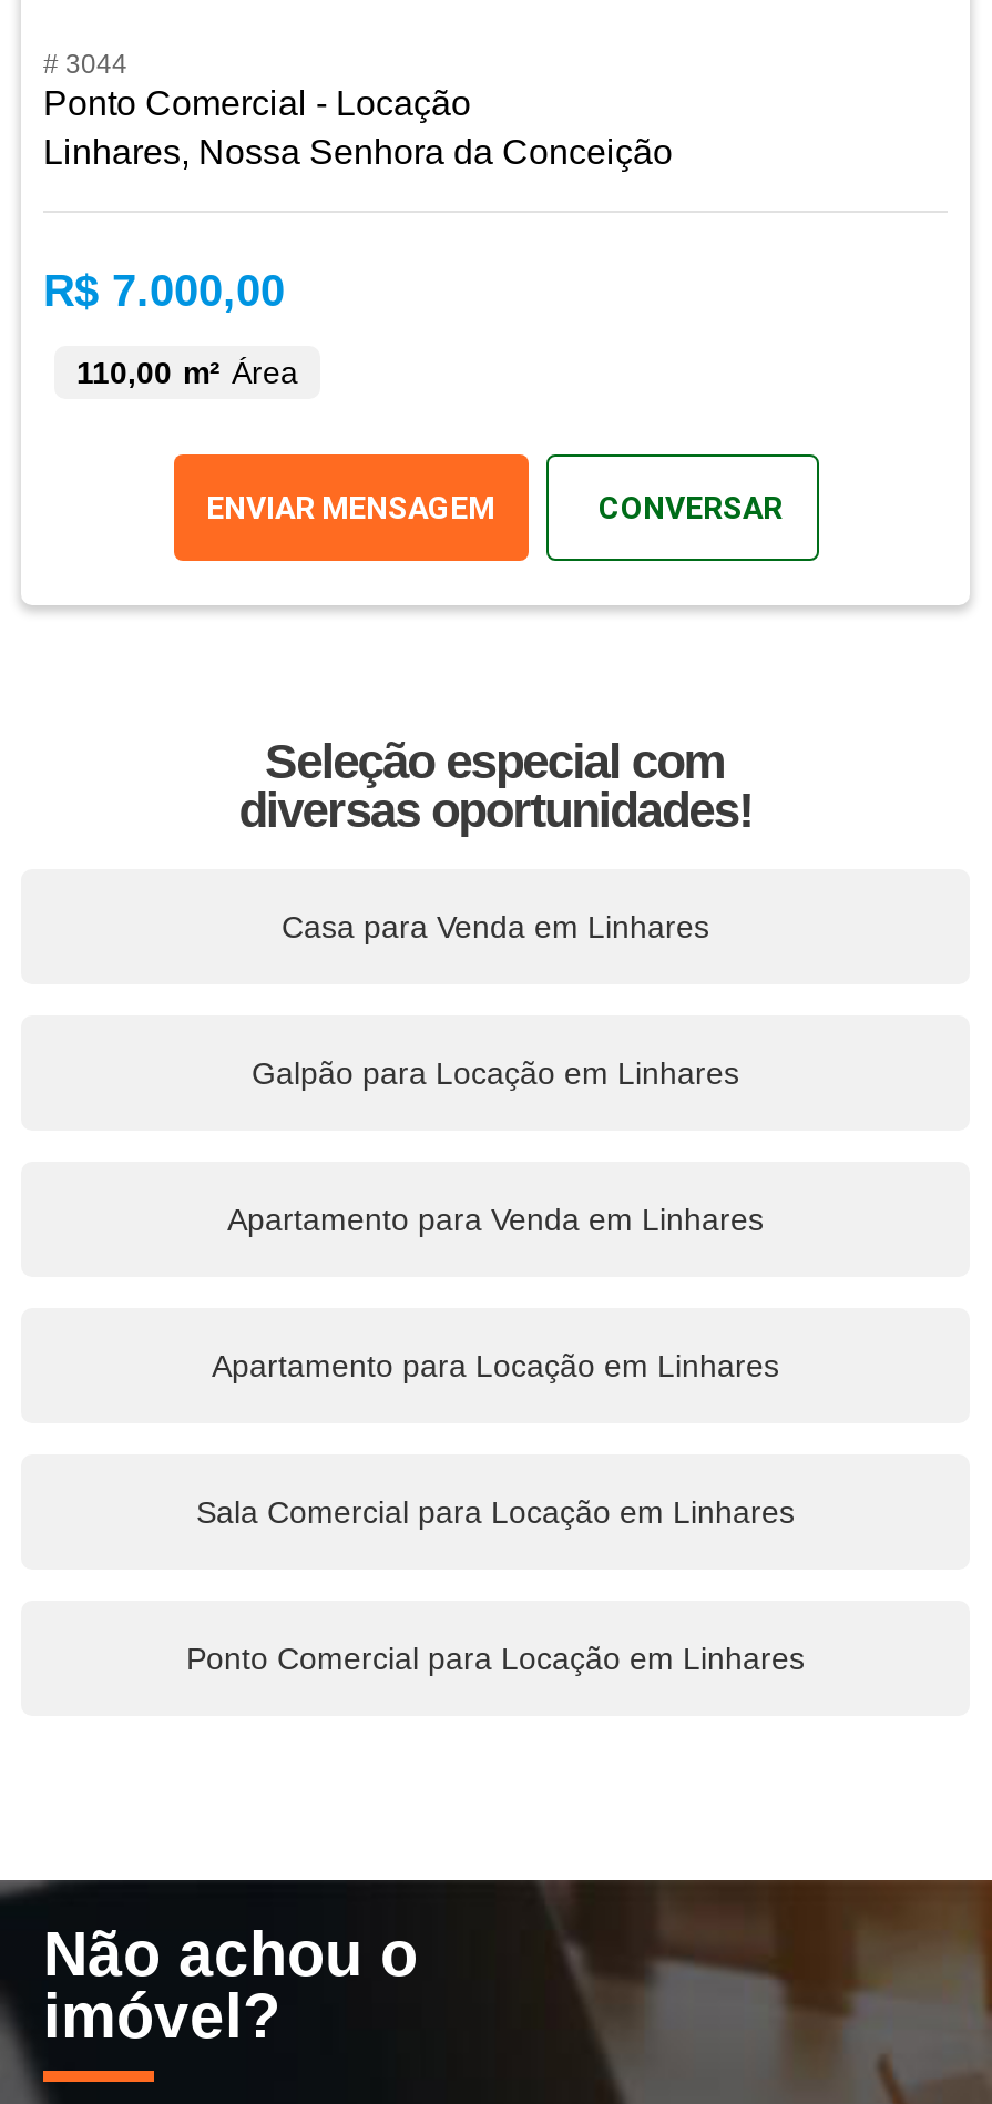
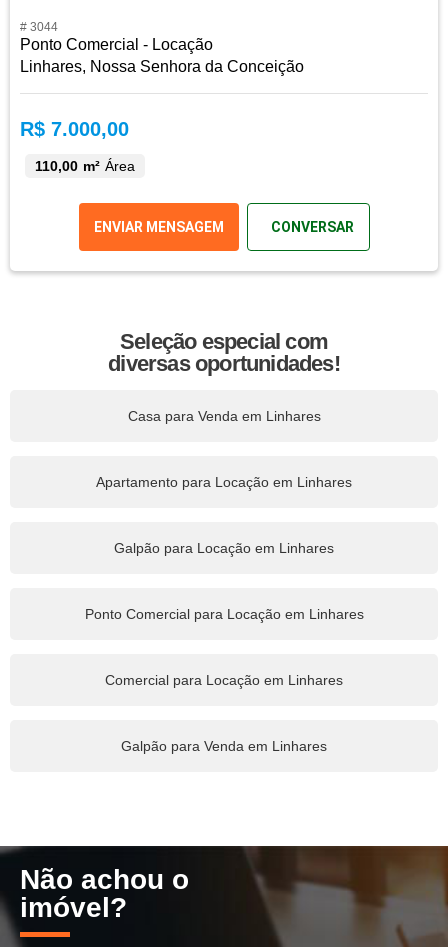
moved [252,1056,739,1091] -> [114,540,334,556]: Galpão para Locação em Linhares
[227,1202,764,1238] Apartamento para Venda em Linhares -> none
moved [212,1348,779,1384] -> [96,474,352,490]: Apartamento para Locação em Linhares
[196,1495,795,1530] Sala Comercial para Locação em Linhares -> none
moved [186,1641,805,1677] -> [84,606,363,622]: Ponto Comercial para Locação em Linhares
none -> [105,672,343,688] Comercial para Locação em Linhares
none -> [121,738,327,754] Galpão para Venda em Linhares

